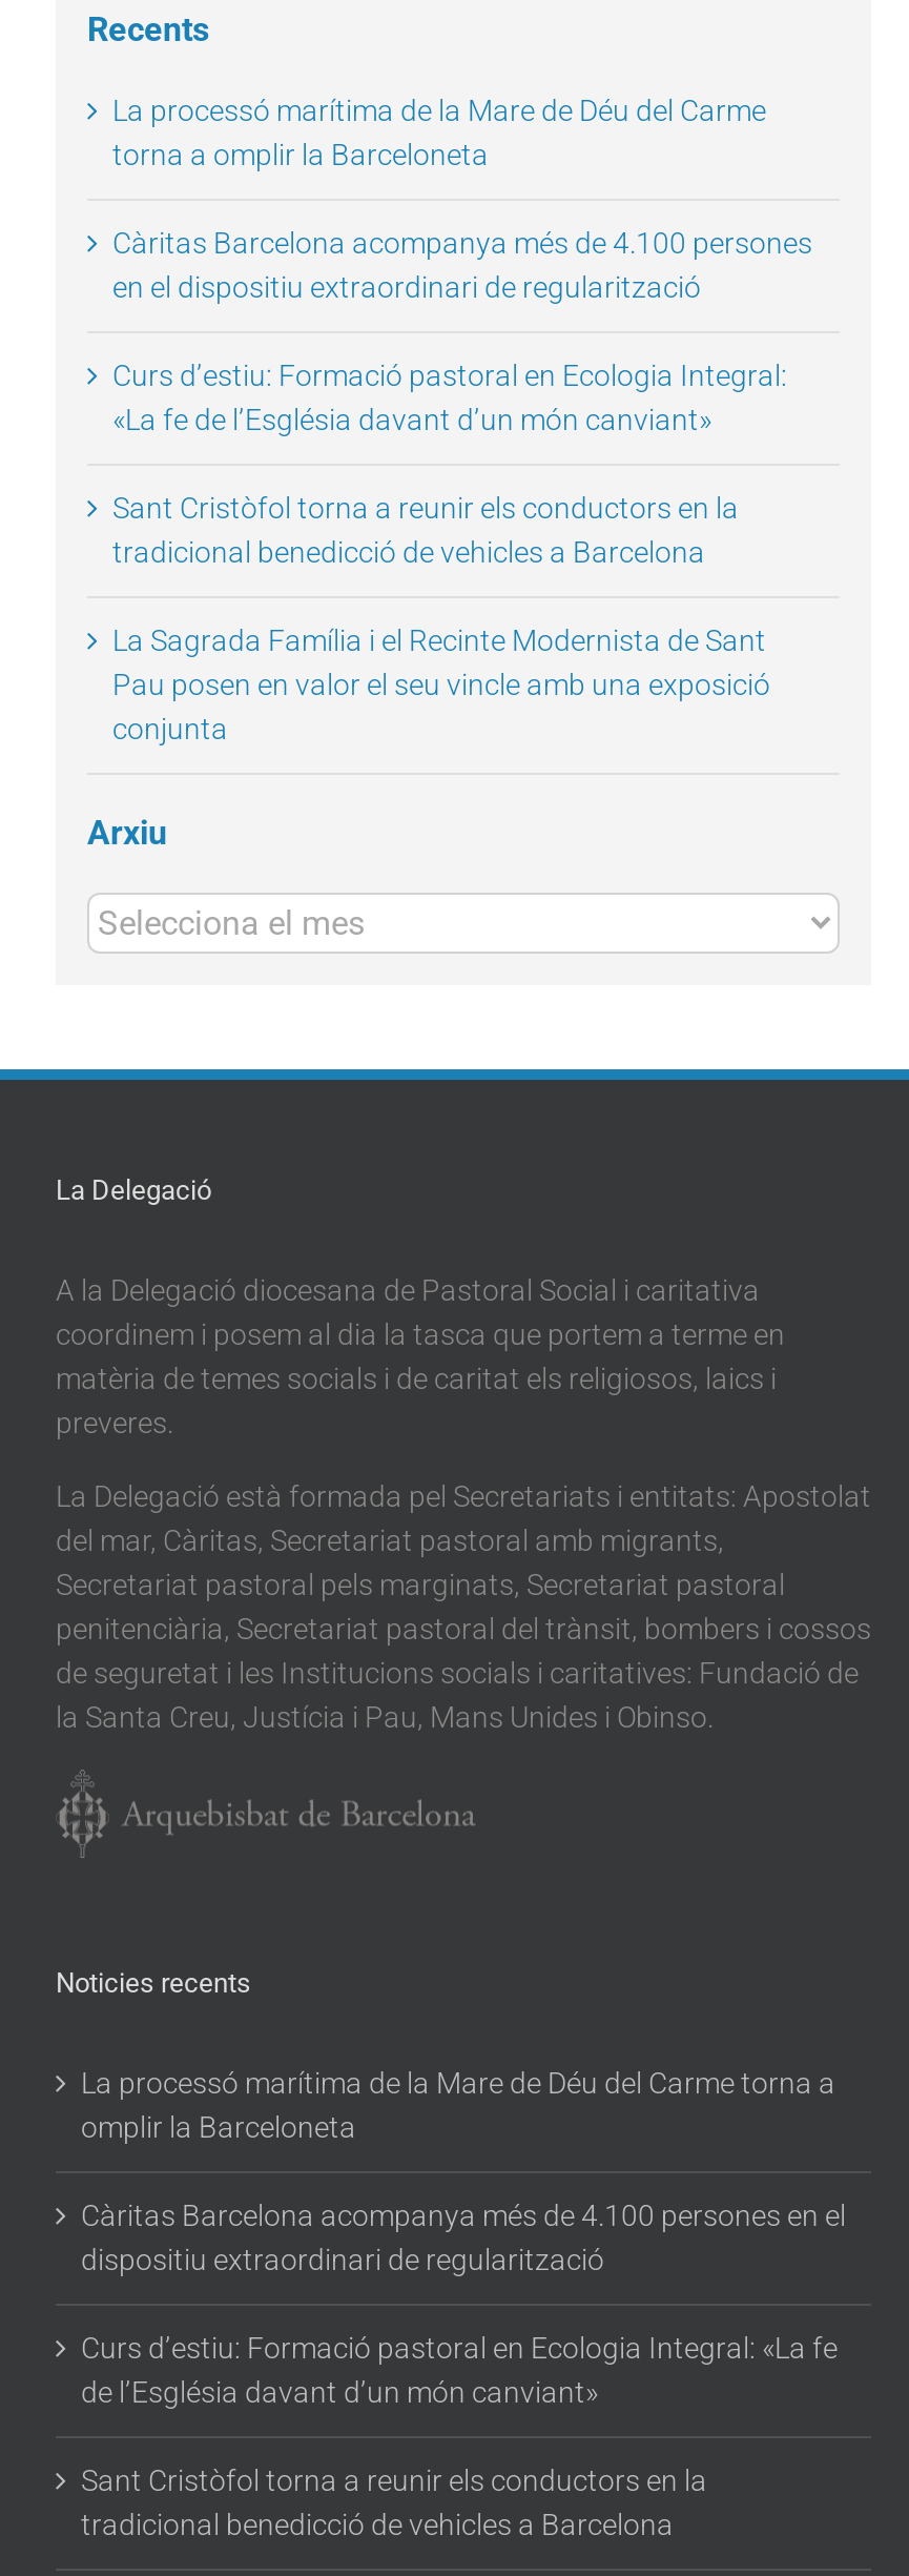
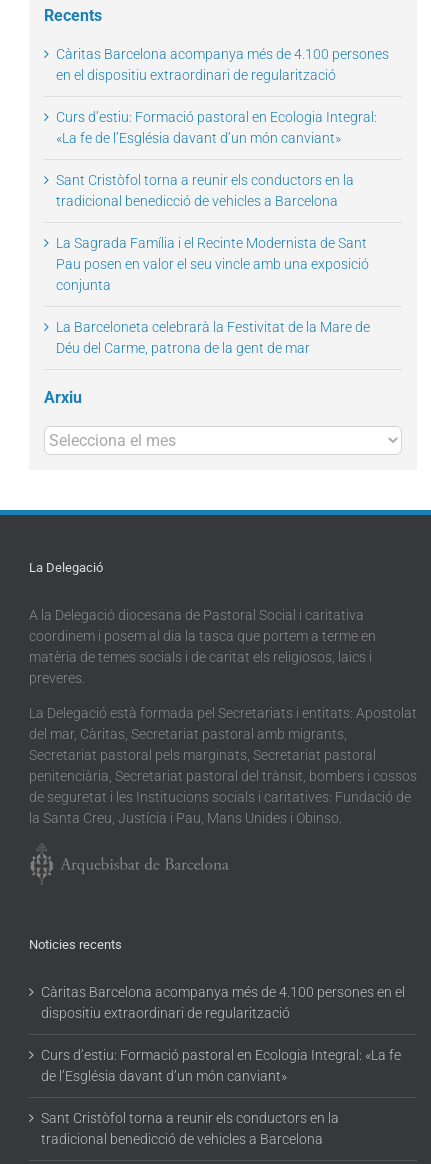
[112,95,766,172] La processó marítima de la Mare de Déu del Carme | torna a omplir la Barceloneta -> none
none -> [56,319,370,356] La Barceloneta celebrarà la Festivitat de la Mare de | Déu del Carme, patrona de la gent de mar
[81,2066,835,2144] La processó marítima de la Mare de Déu del Carme torna a | omplir la Barceloneta -> none

